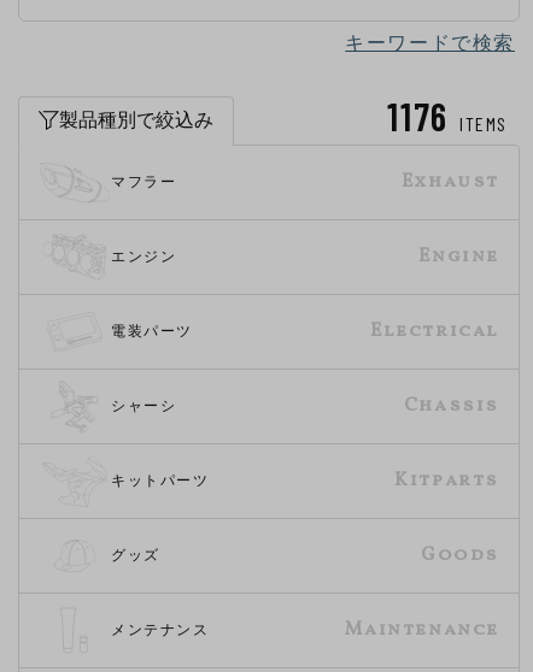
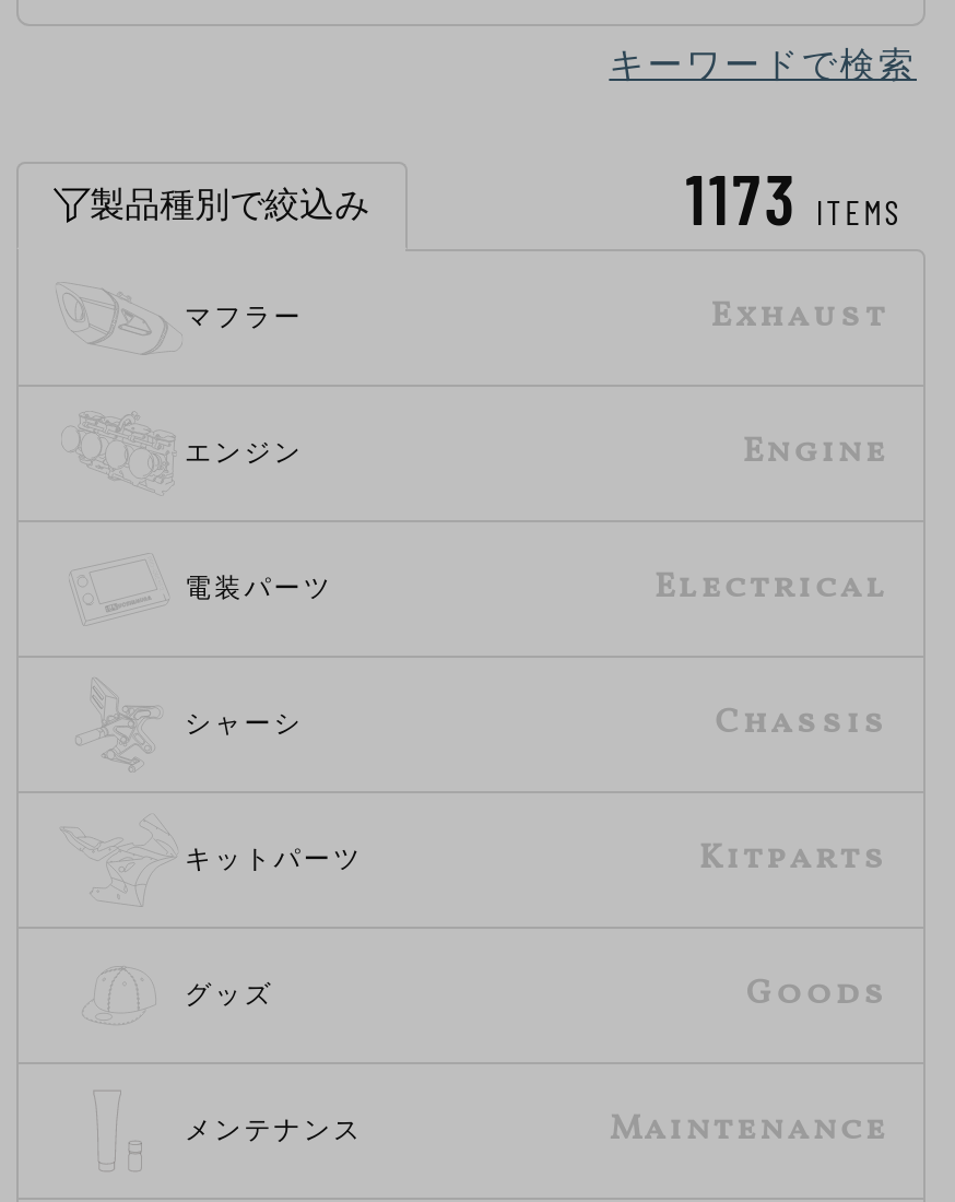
[388,93,508,138] 1176 ITEMS -> [686,155,904,238] 1173 ITEMS

